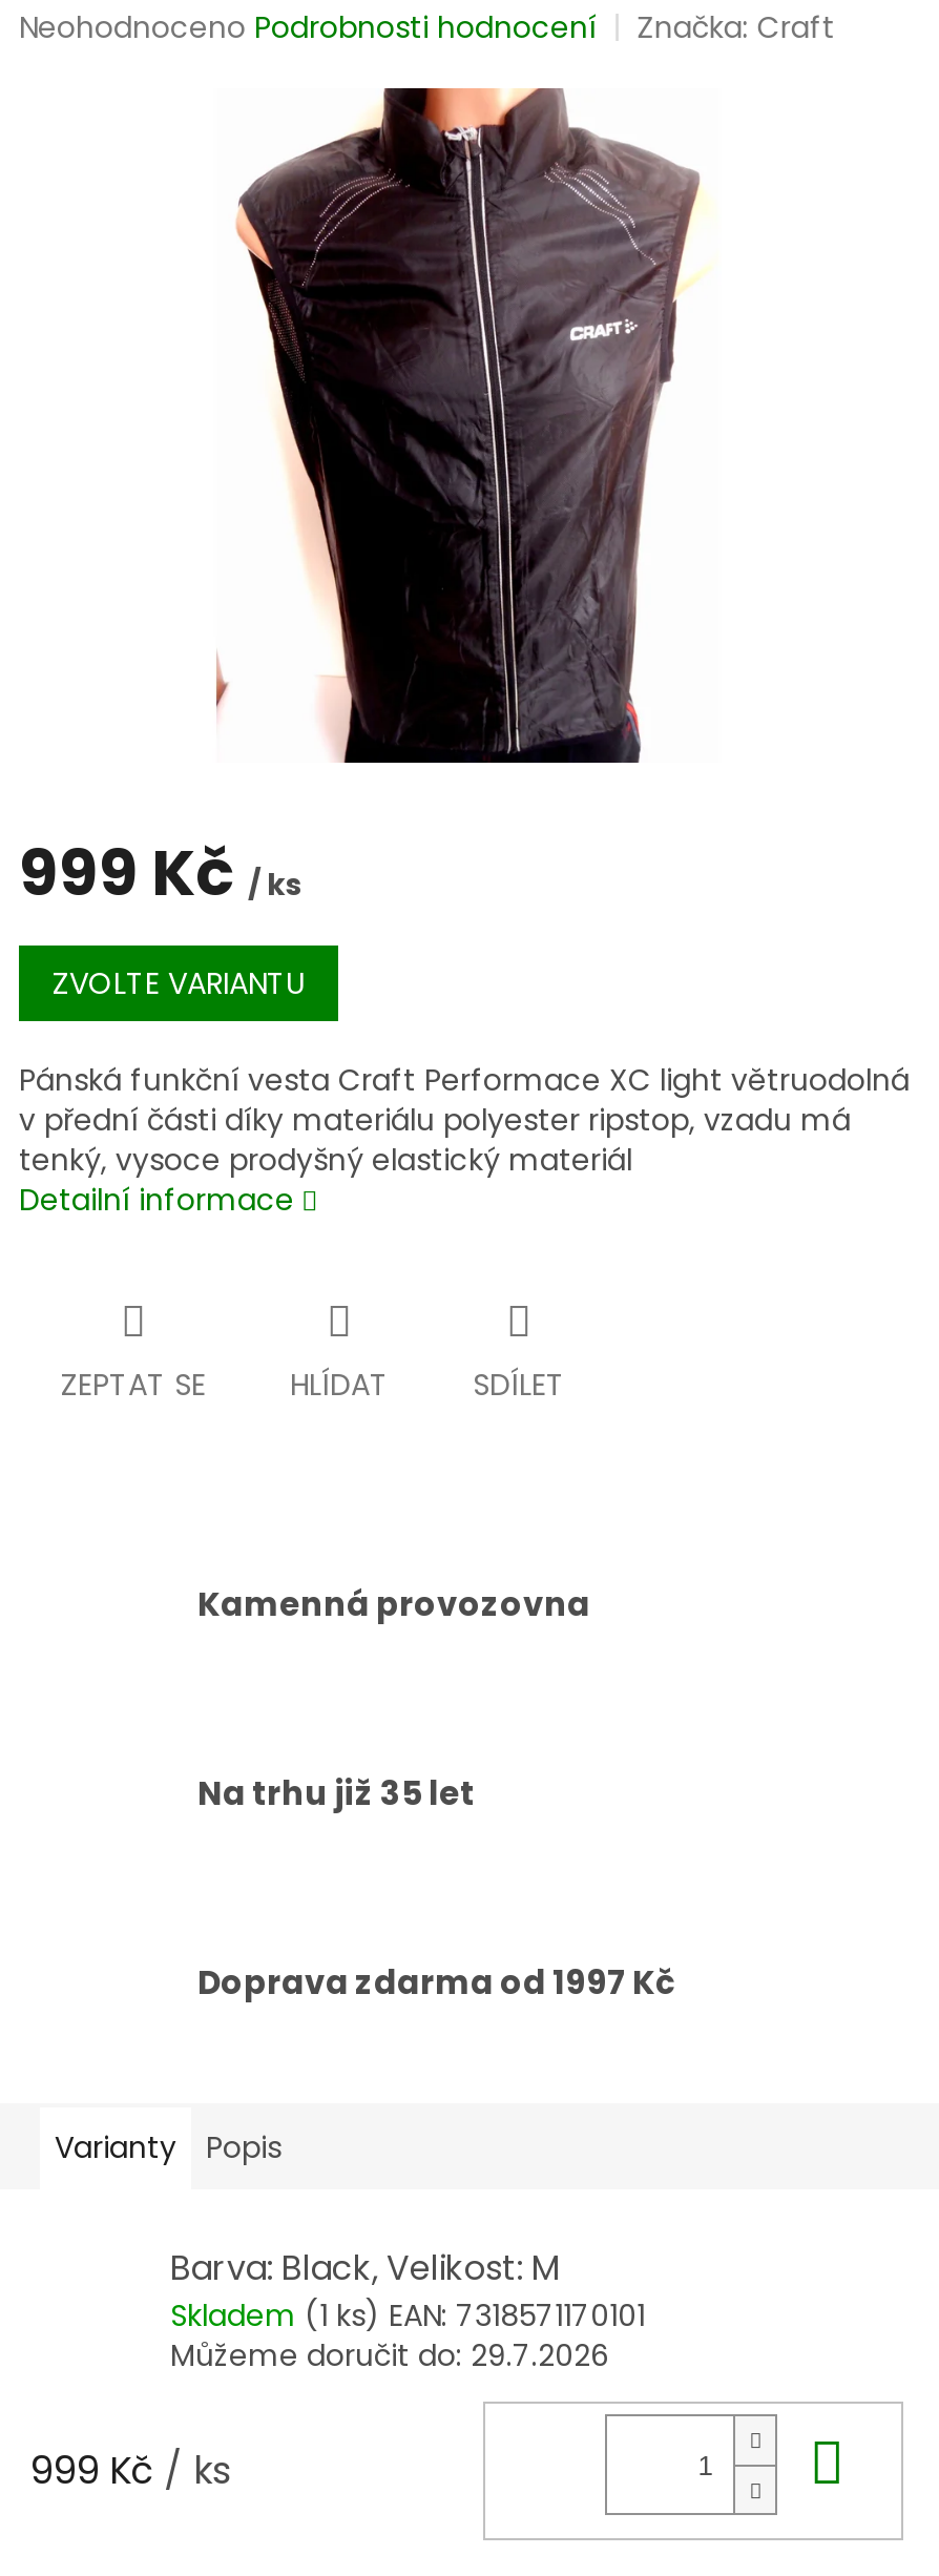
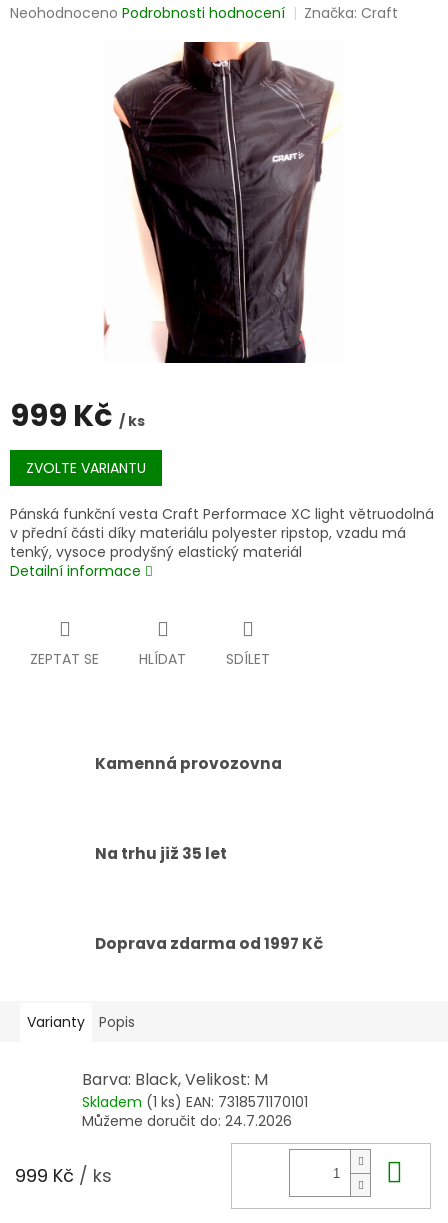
[170,2335,609,2377] Můžeme doručit do: 29.7.2026 -> [82,1111,292,1131] Můžeme doručit do: 24.7.2026

